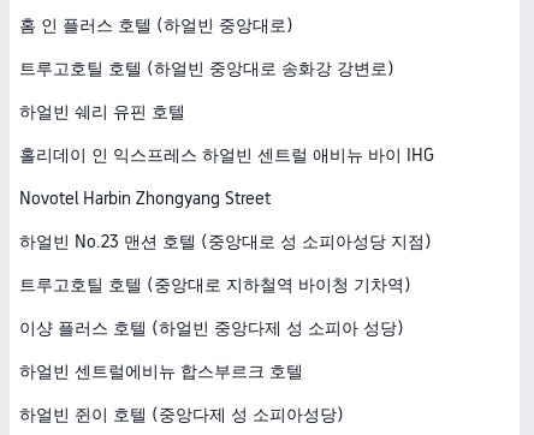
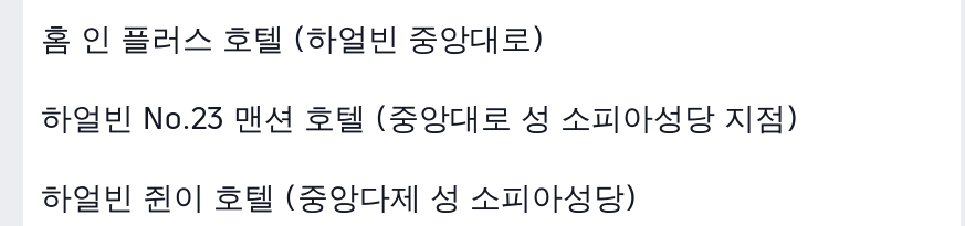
[19,59,434,208] 트루고호틸 호텔 (하얼빈 중앙대로 송화강 강변로) | 하얼빈 쉐리 유핀 호텔 | 홀리데이 인 익스프레스 하얼빈 센트럴 애비뉴 바이 IHG | Novotel Harbin Zhongyang Street -> none
[19,275,411,381] 트루고호틸 호텔 (중앙대로 지하철역 바이청 기차역) | 이샹 플러스 호텔 (하얼빈 중앙다제 성 소피아 성당) | 하얼빈 센트럴에비뉴 합스부르크 호텔 -> none

